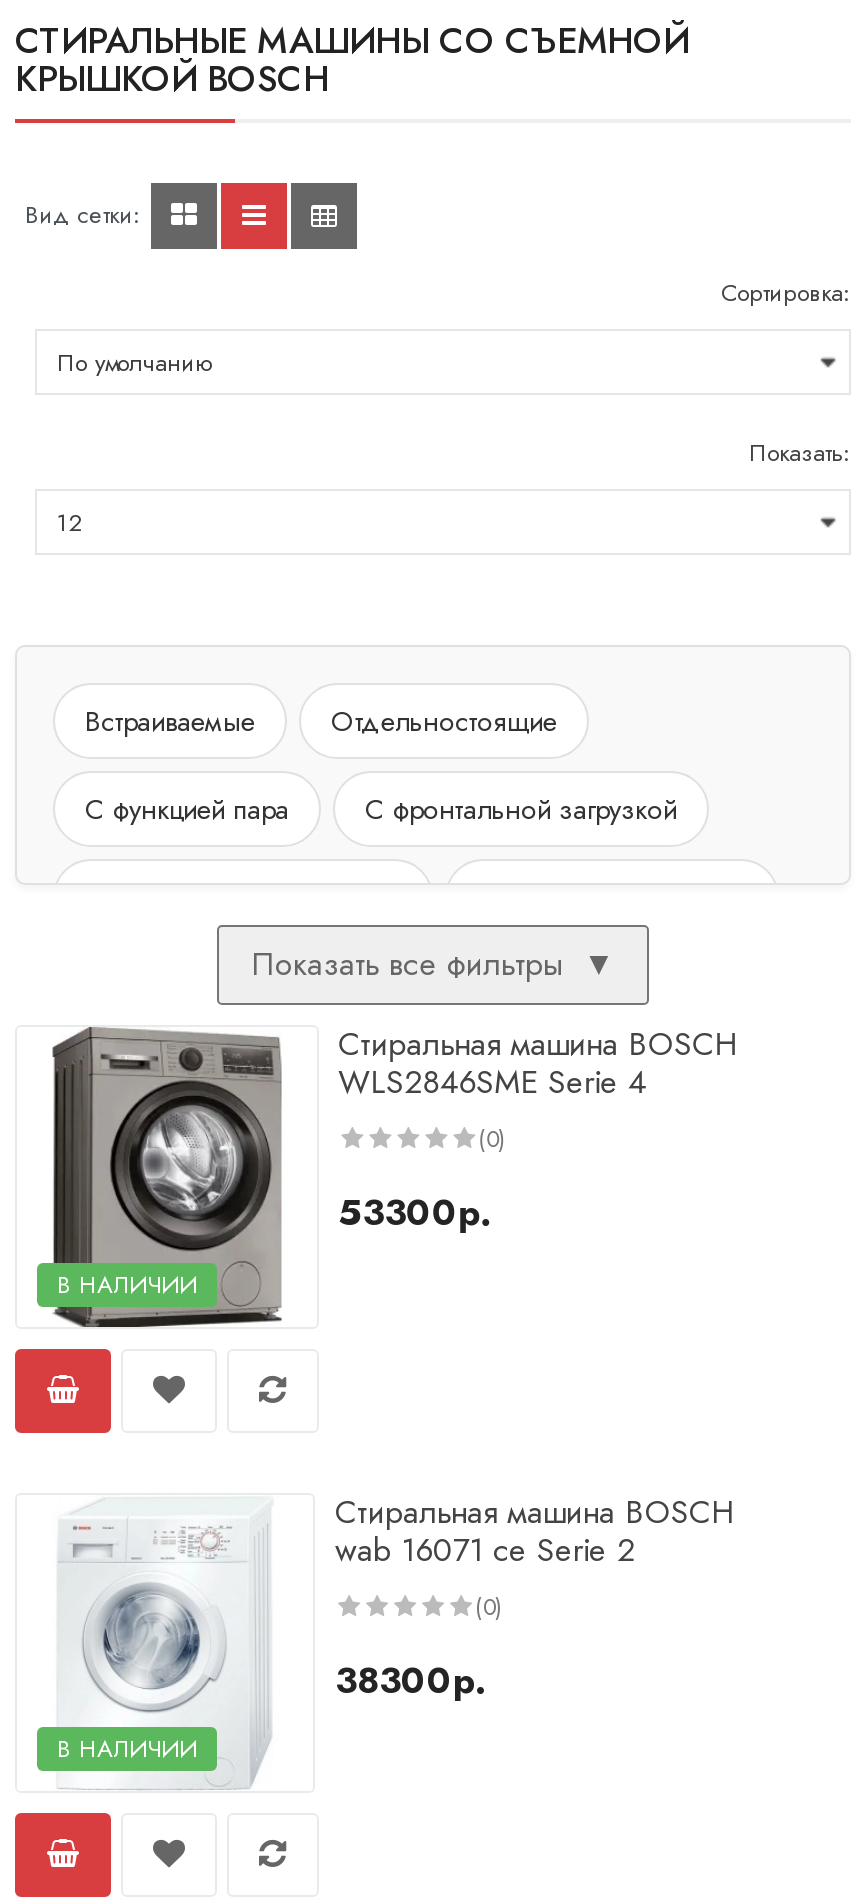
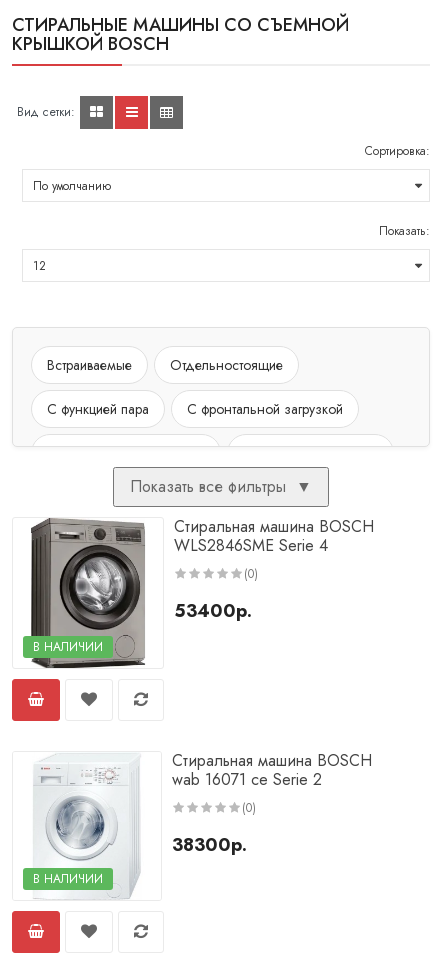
[338,1187,490,1239] 53300р. -> [174,598,252,624] 53400р.

